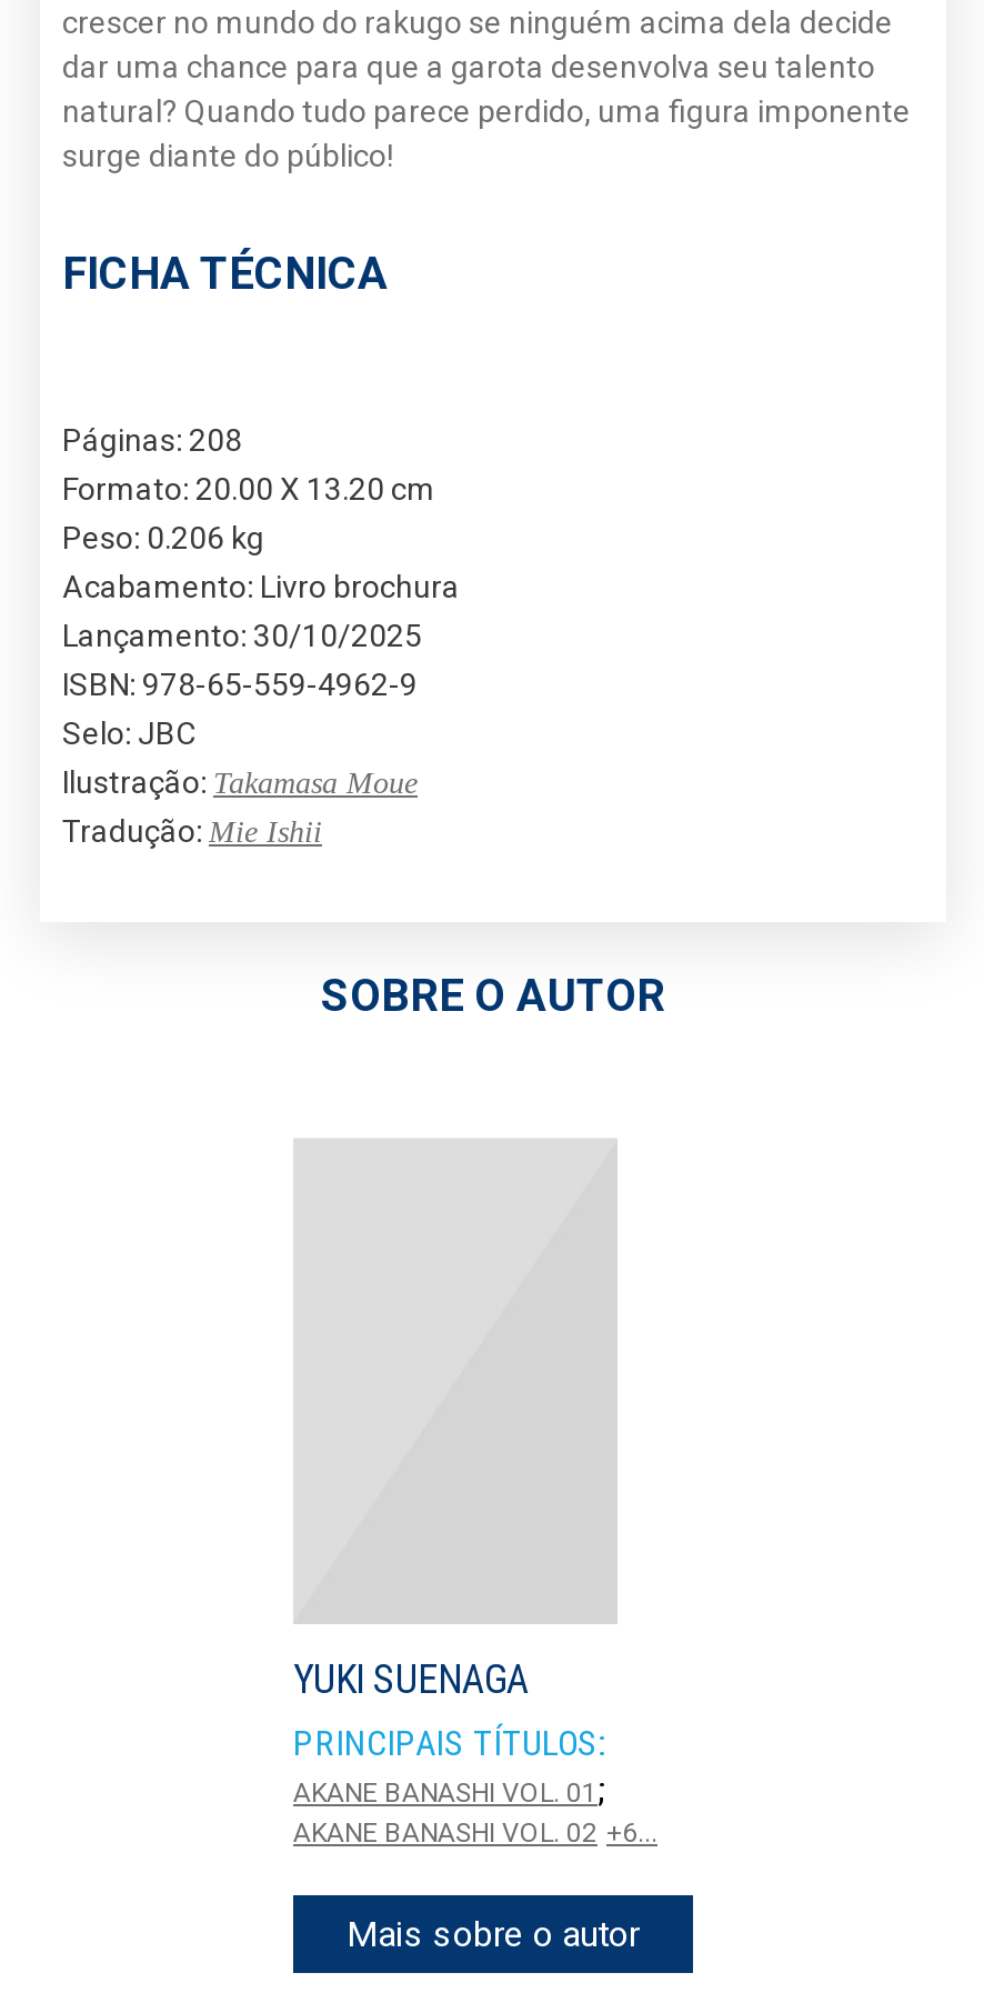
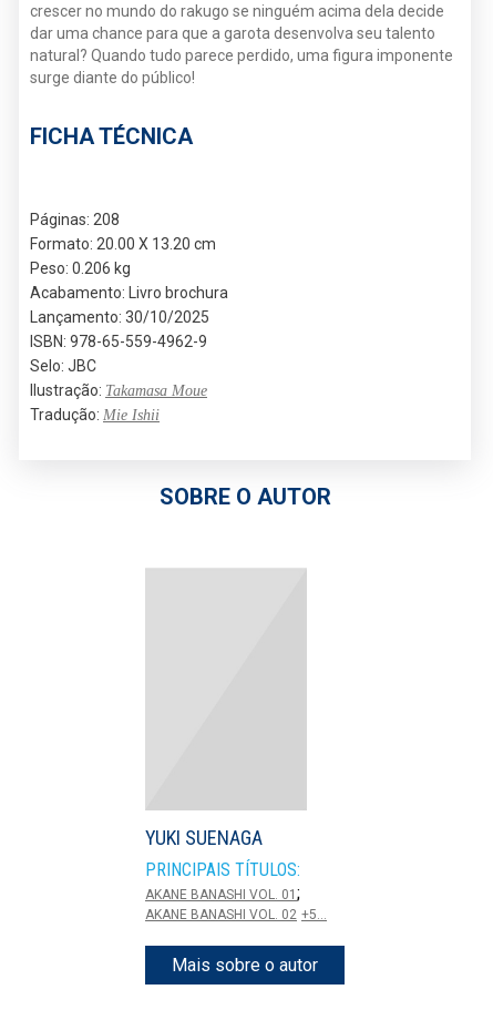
[293,1818,657,1849] AKANE BANASHI VOL. 02 +6... -> [145,907,327,923] AKANE BANASHI VOL. 02 +5...

